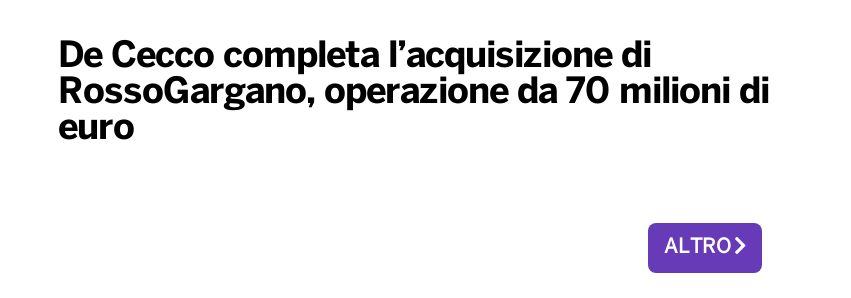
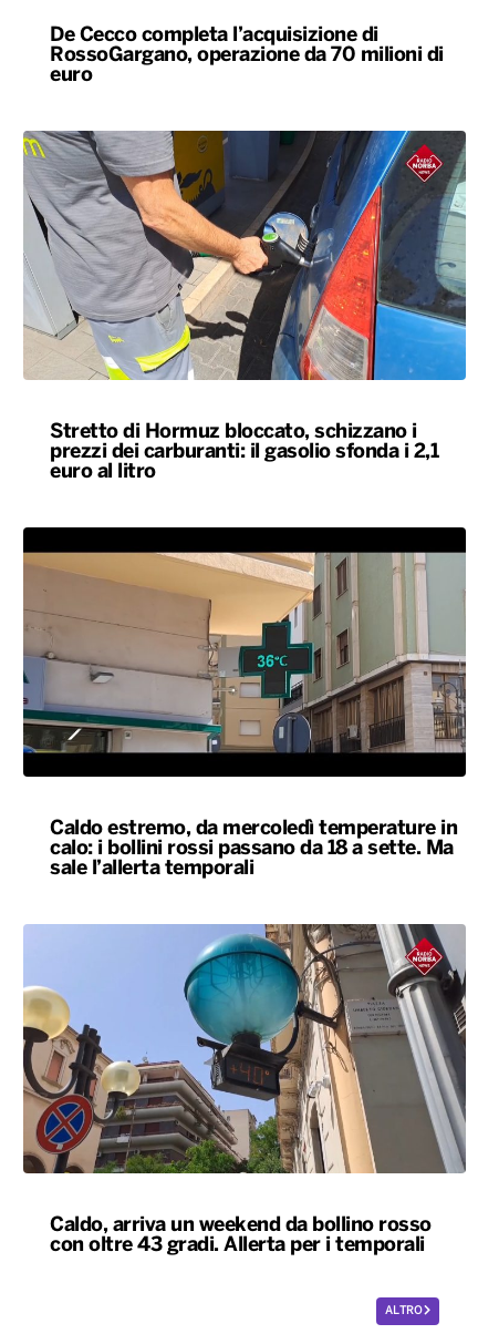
none -> [22,130,467,482] [image] | Stretto di Hormuz bloccato, schizzano i | prezzi dei carburanti: il gasolio sfonda i 2,1 | euro al litro
none -> [22,526,467,879] [image] | Caldo estremo, da mercoledì temperature in | calo: i bollini rossi passano da 18 a sette. Ma | sale l’allerta temporali
none -> [22,923,467,1256] [image] | Caldo, arriva un weekend da bollino rosso | con oltre 43 gradi. Allerta per i temporali

